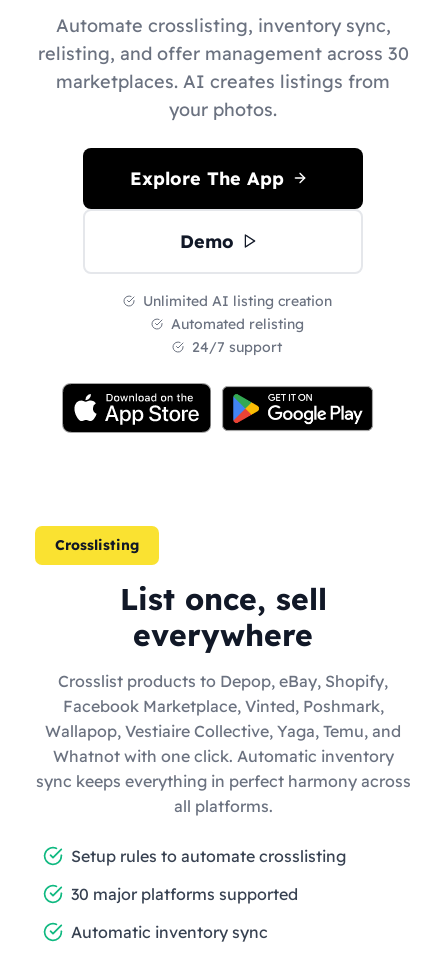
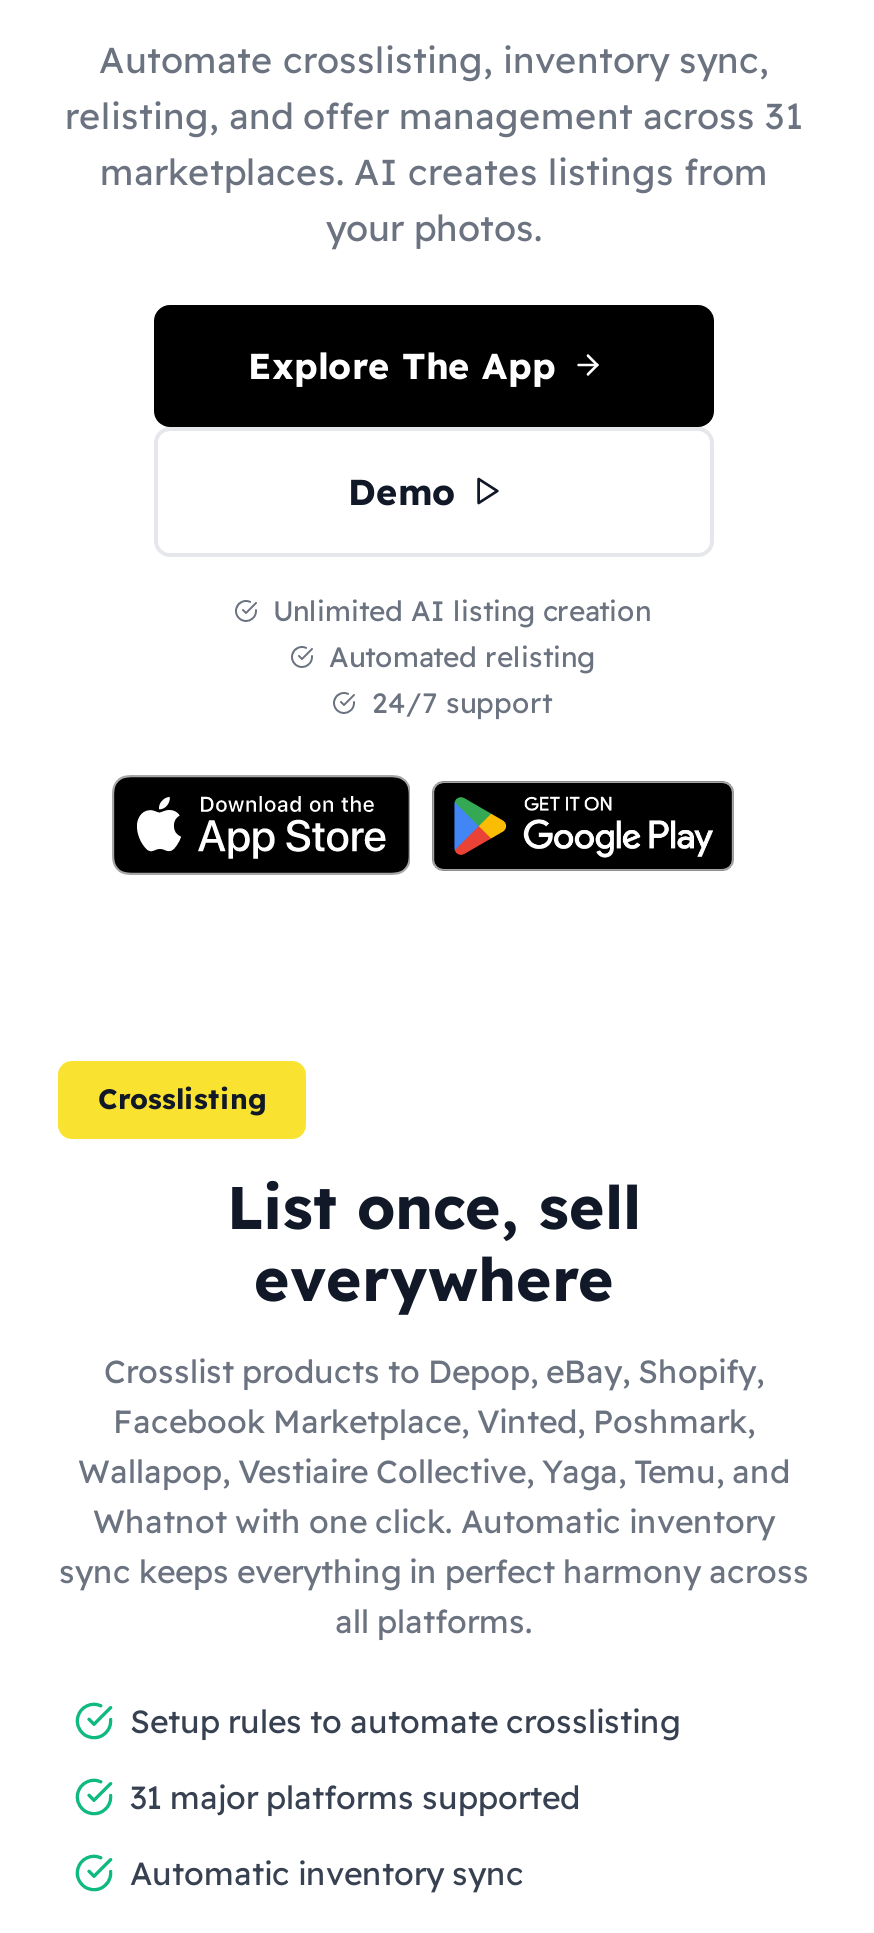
[37,41,408,64] relisting, and offer management across 30 -> [65,92,803,138] relisting, and offer management across 31
[71,883,298,903] 30 major platforms supported -> [130,1776,580,1816] 31 major platforms supported

